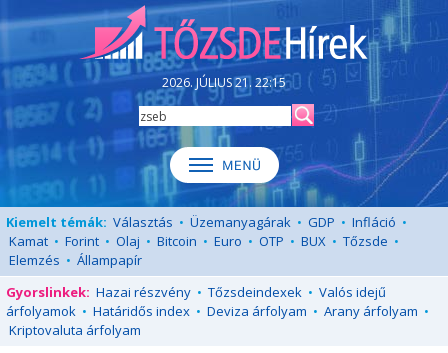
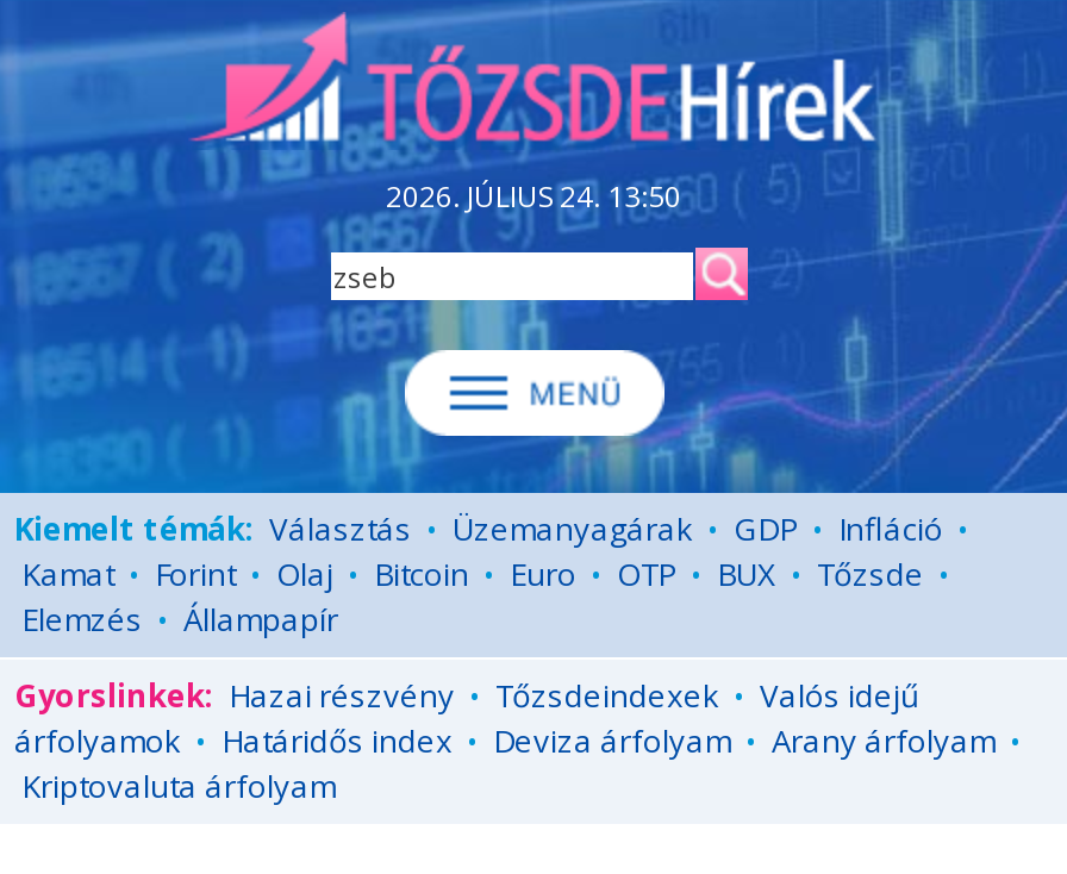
[162,74,286,91] 2026. JÚLIUS 21. 22:15 -> [386,176,681,217] 2026. JÚLIUS 24. 13:50

